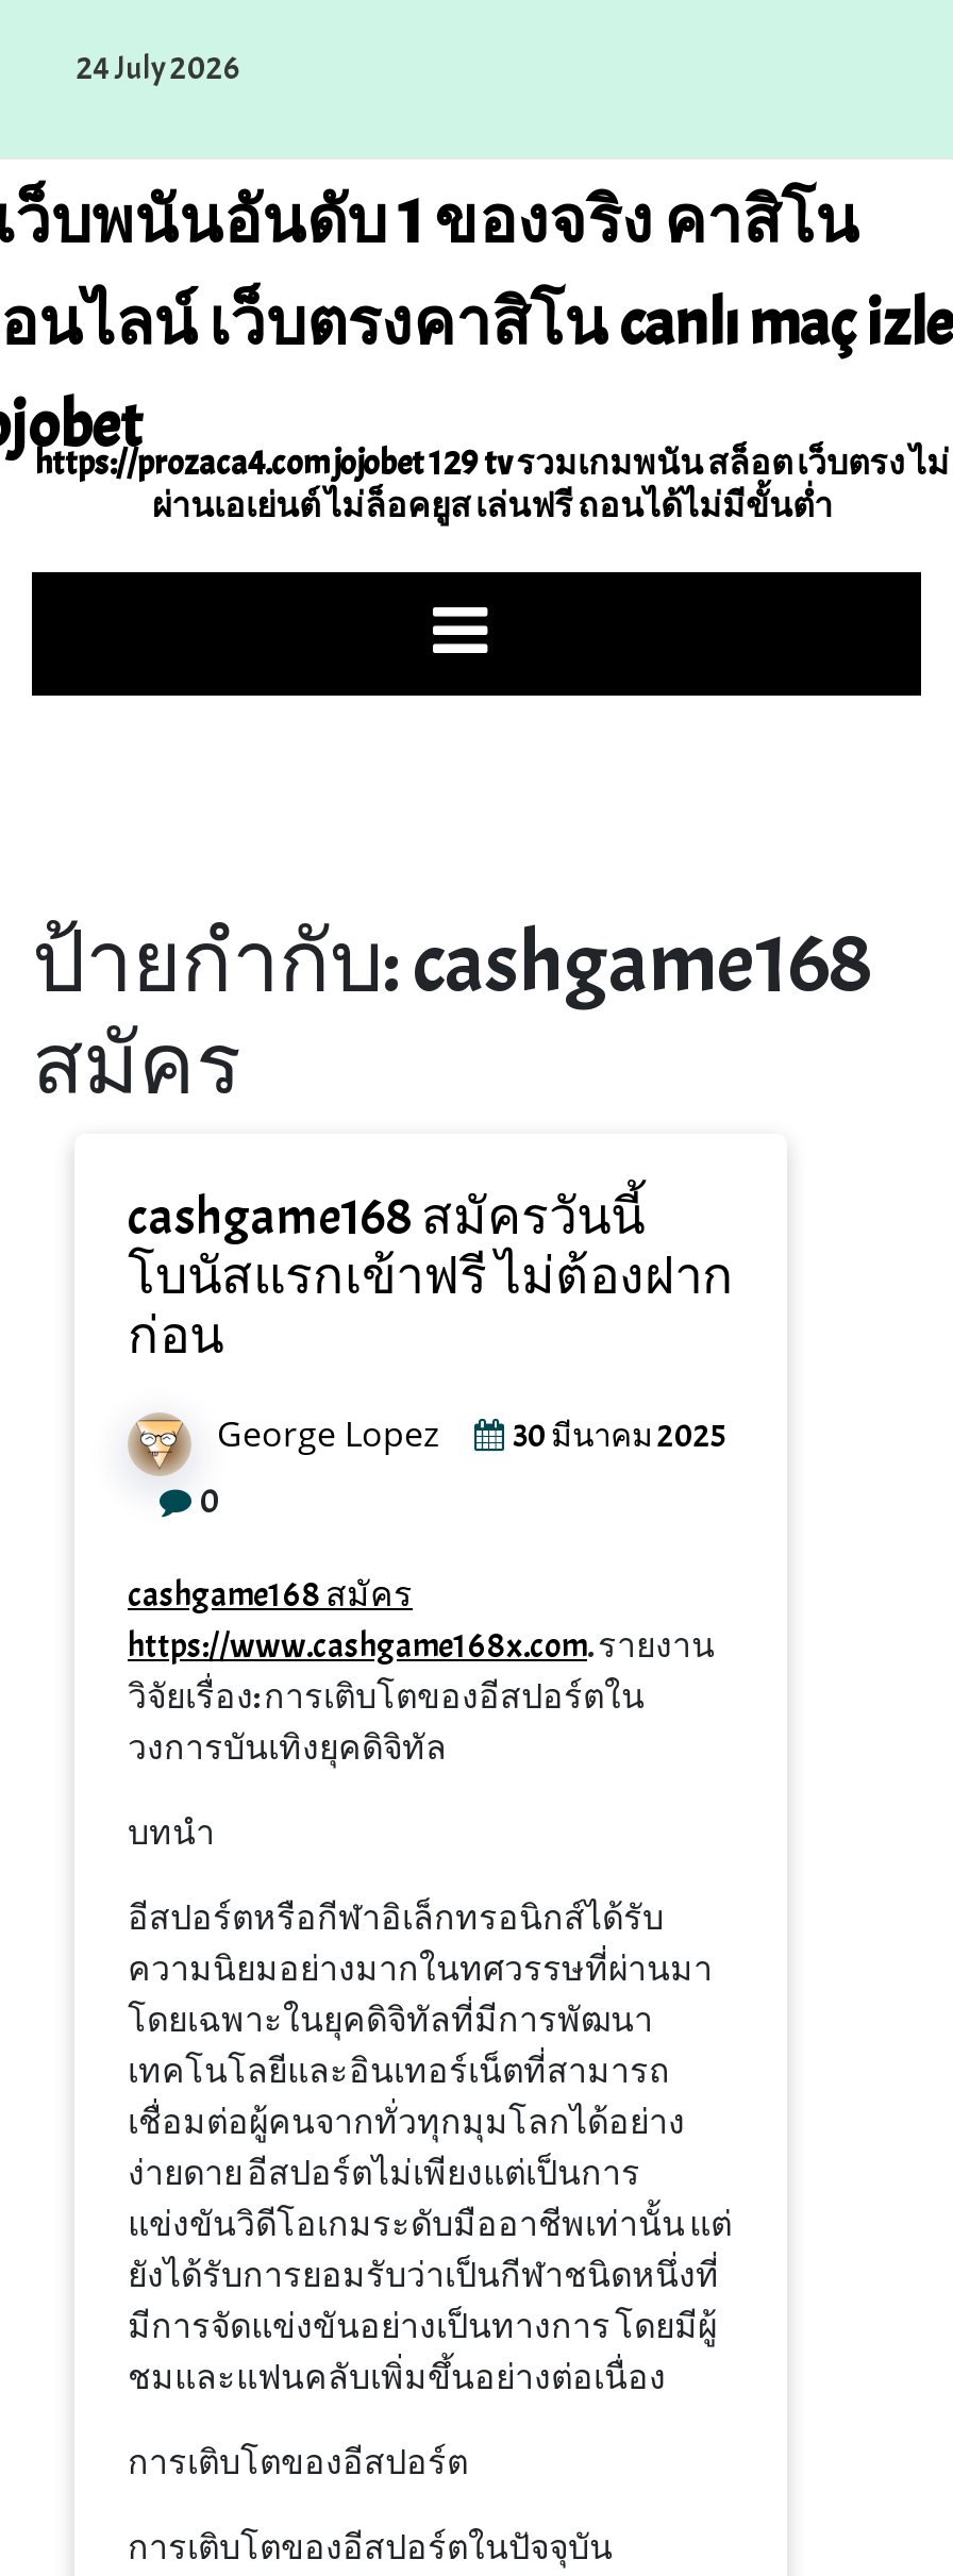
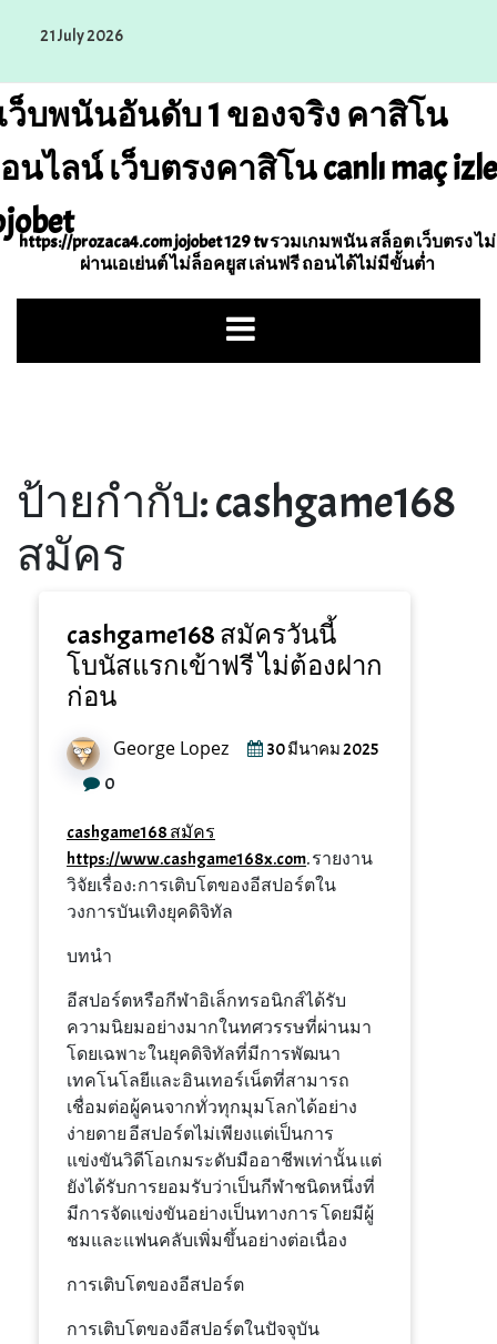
[77,49,240,89] 24 July 2026 -> [40,26,123,47] 21 July 2026

